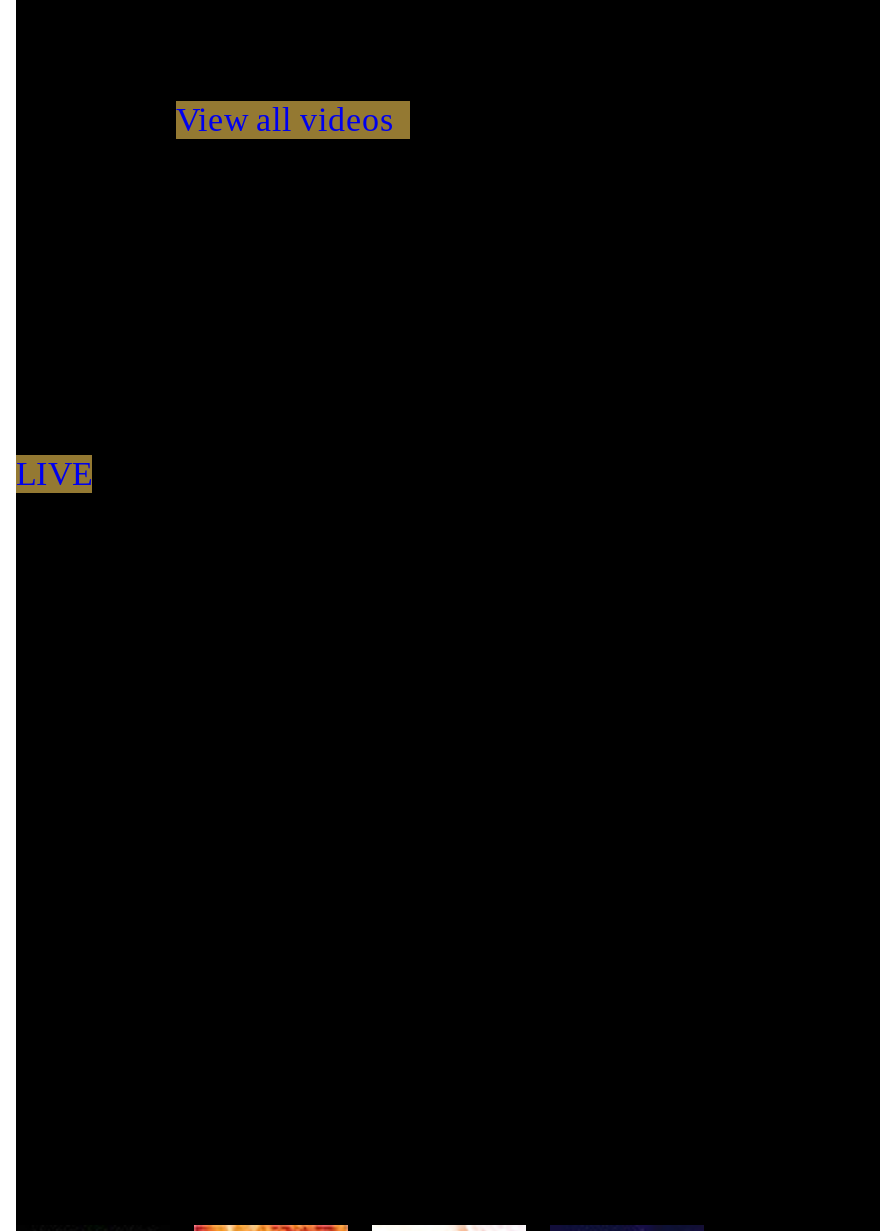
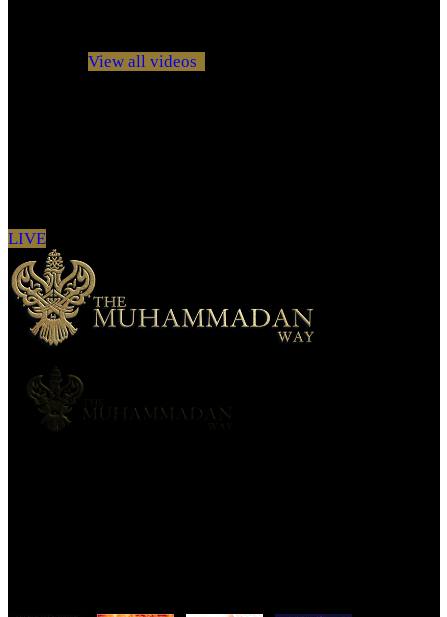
none -> [11,249,314,346] [image]

